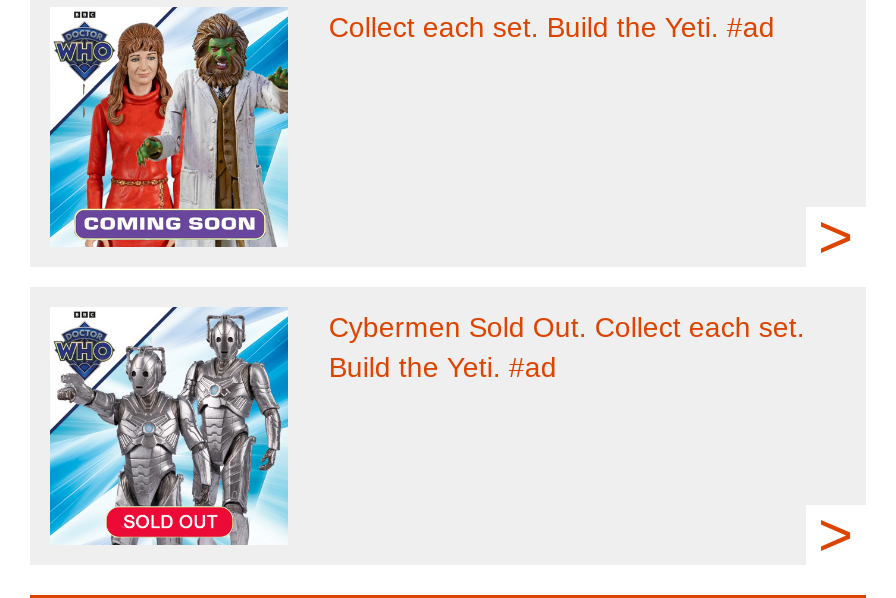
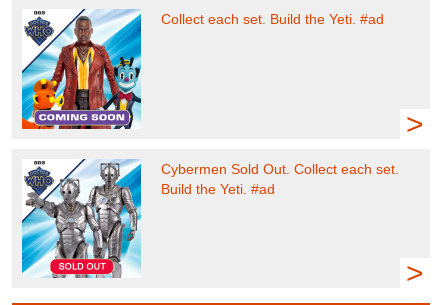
[48,11,290,249] [image] -> [21,13,142,130] [image]

